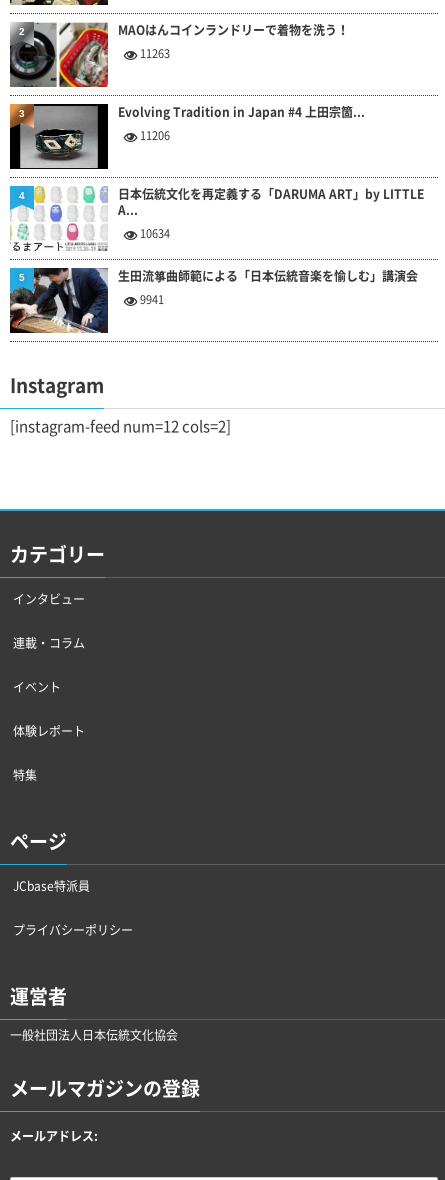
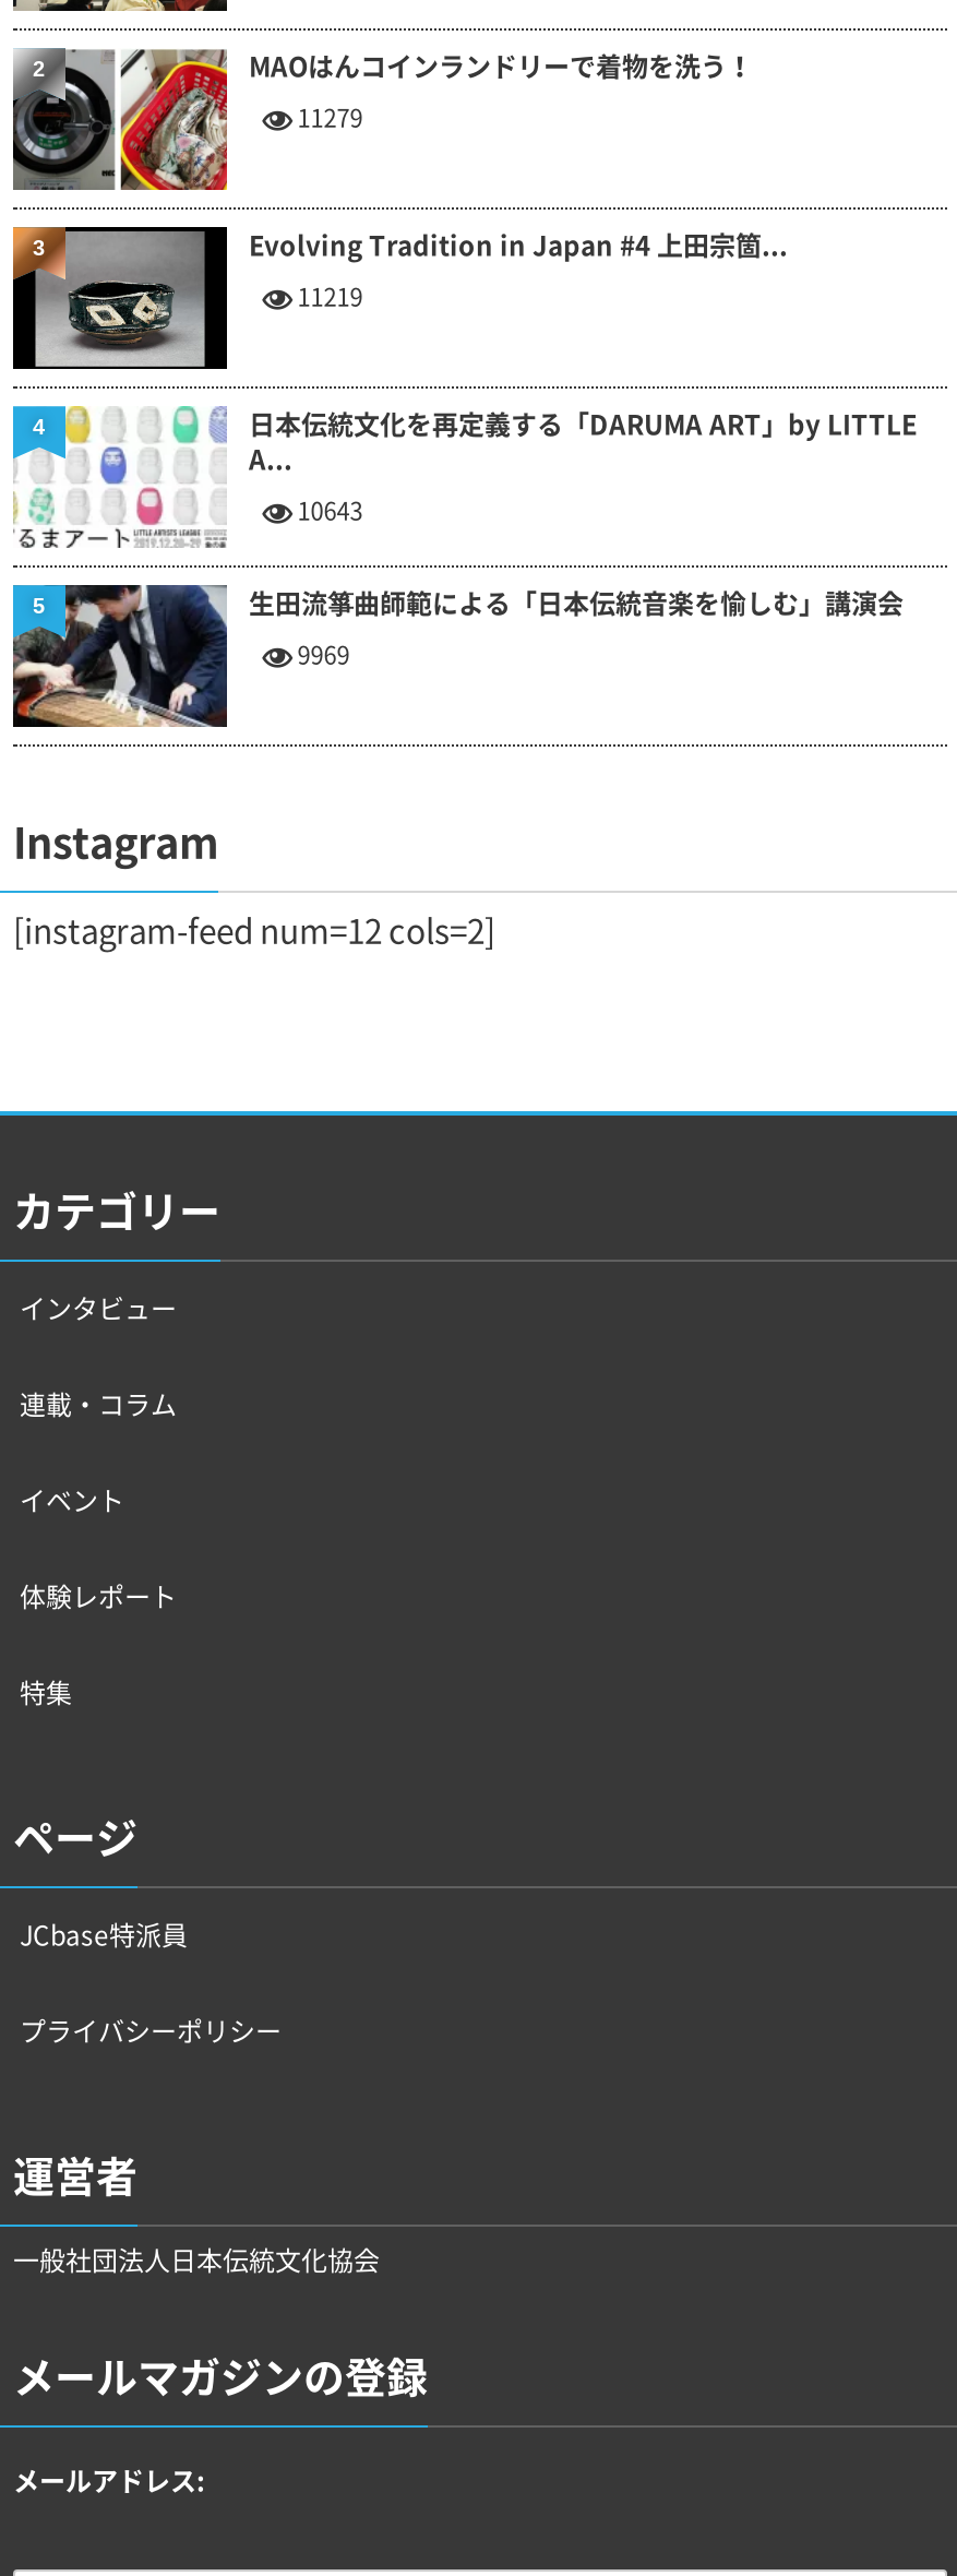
[140,45,170,62] 11263 -> [297,98,363,136] 11279
[140,127,170,144] 11206 -> [297,277,363,315] 11219
[140,225,170,242] 10634 -> [297,491,363,529] 10643
[140,291,164,308] 9941 -> [297,635,350,673] 9969

